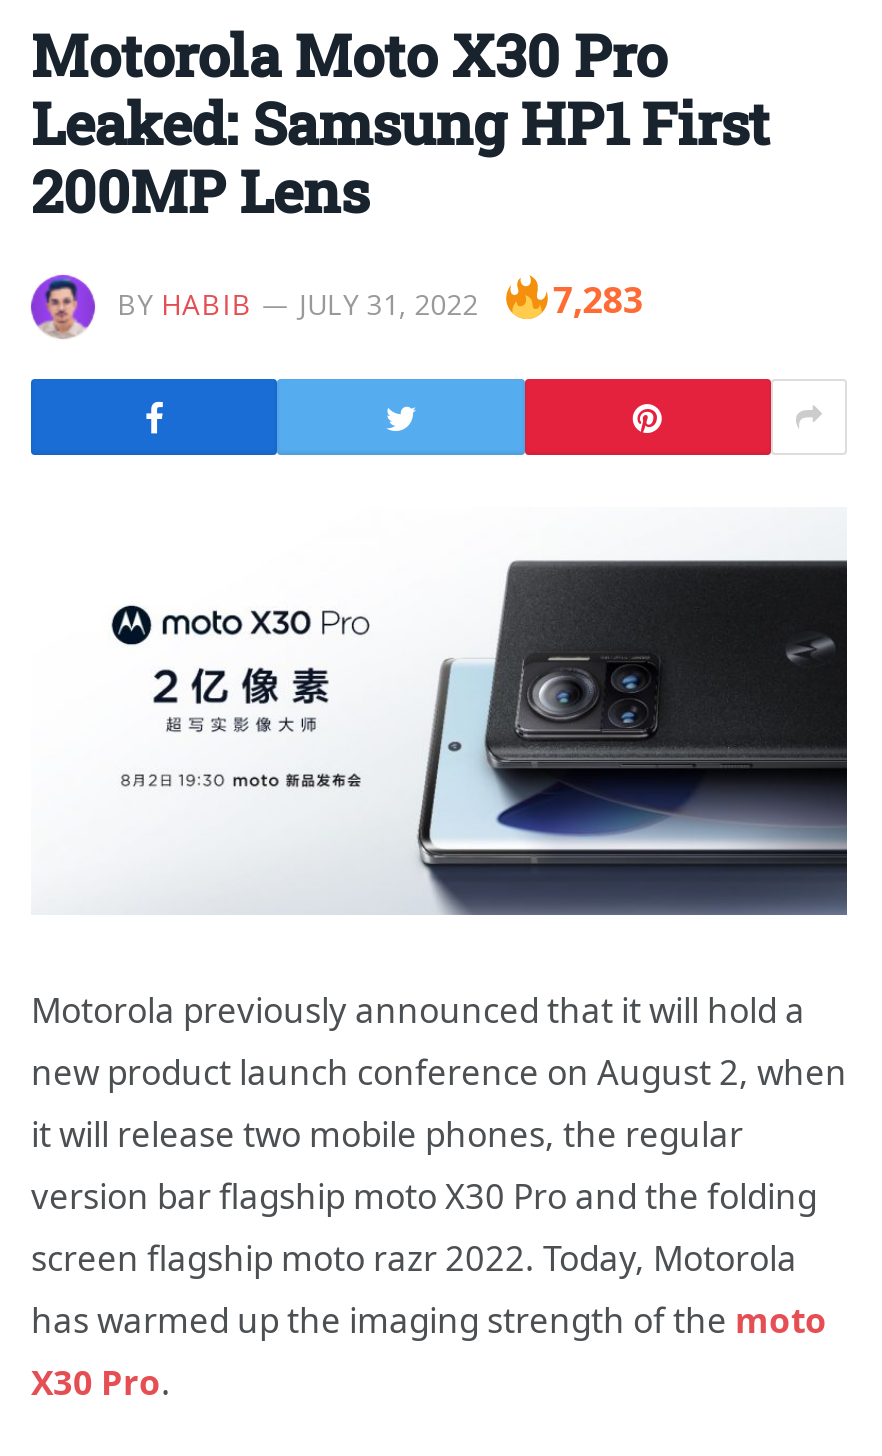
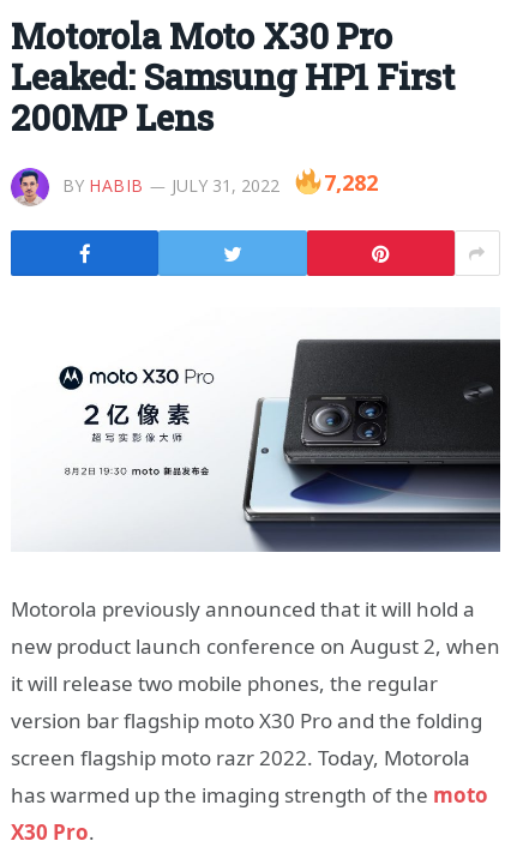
[117,274,643,323] BY HABIB JULY 31, 2022 7,283 -> [62,167,378,197] BY HABIB JULY 31, 2022 7,282

